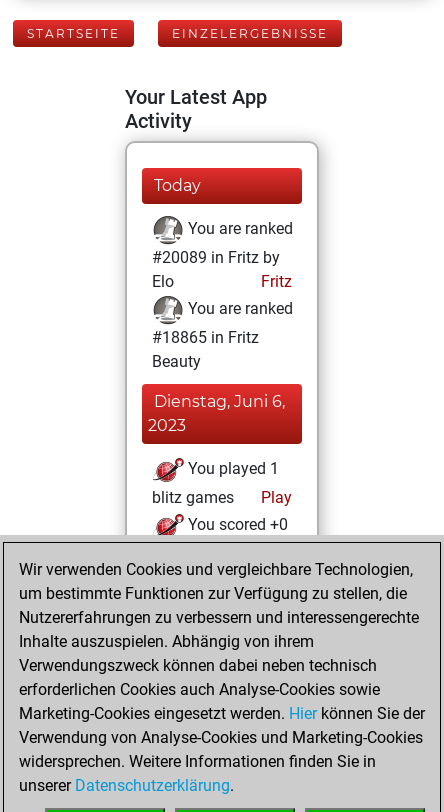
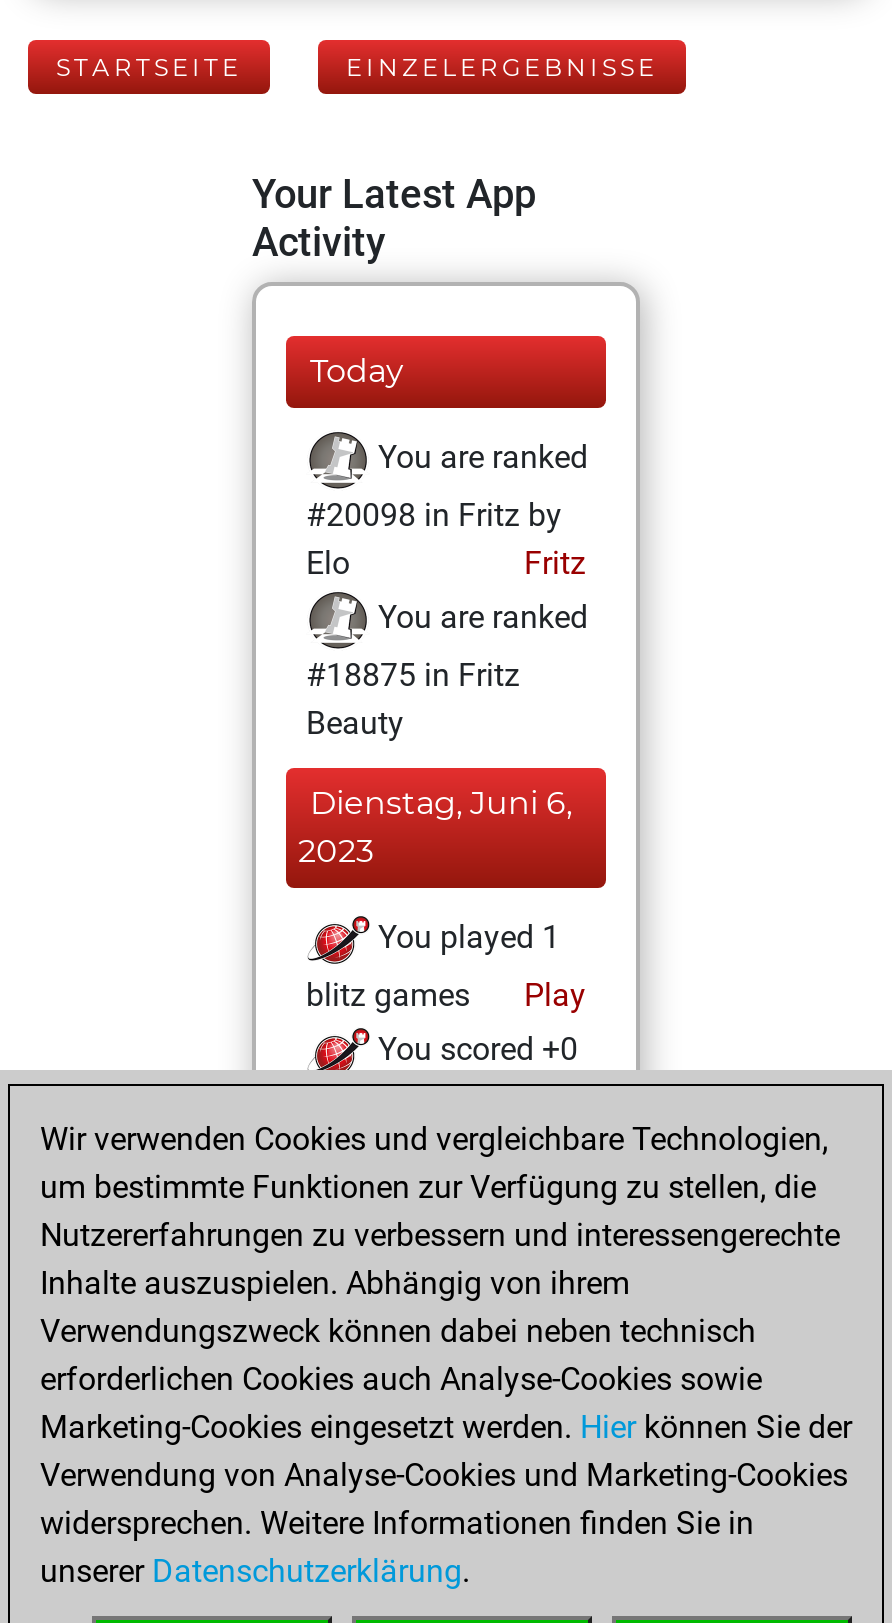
[152,248,280,267] #20089 in Fritz by -> [306,496,562,534] #20098 in Fritz by
[152,328,259,347] #18865 in Fritz -> [306,656,520,694] #18875 in Fritz

